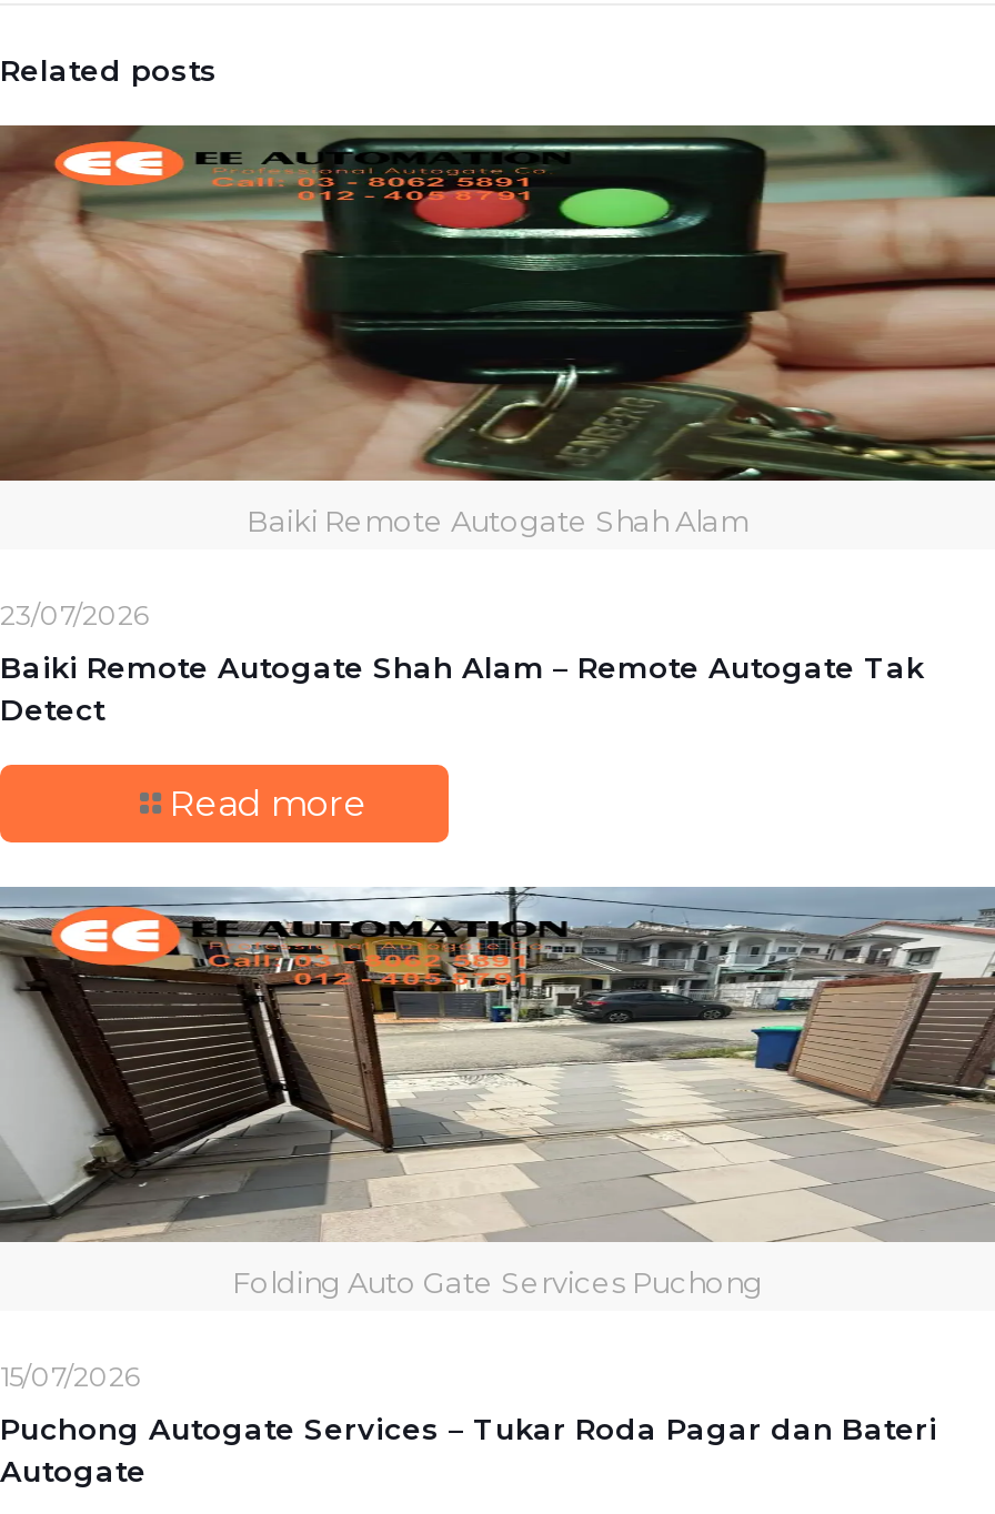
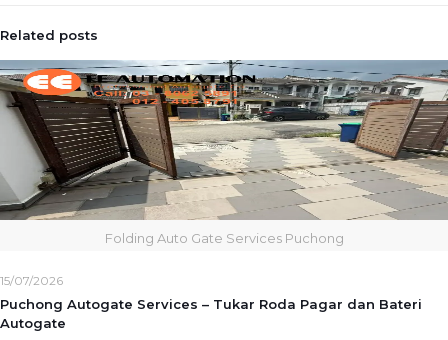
[0,124,988,825] [image] | Baiki Remote Autogate Shah Alam | 23/07/2026 | Baiki Remote Autogate Shah Alam – Remote Autogate Tak | Detect | Read more -> none

